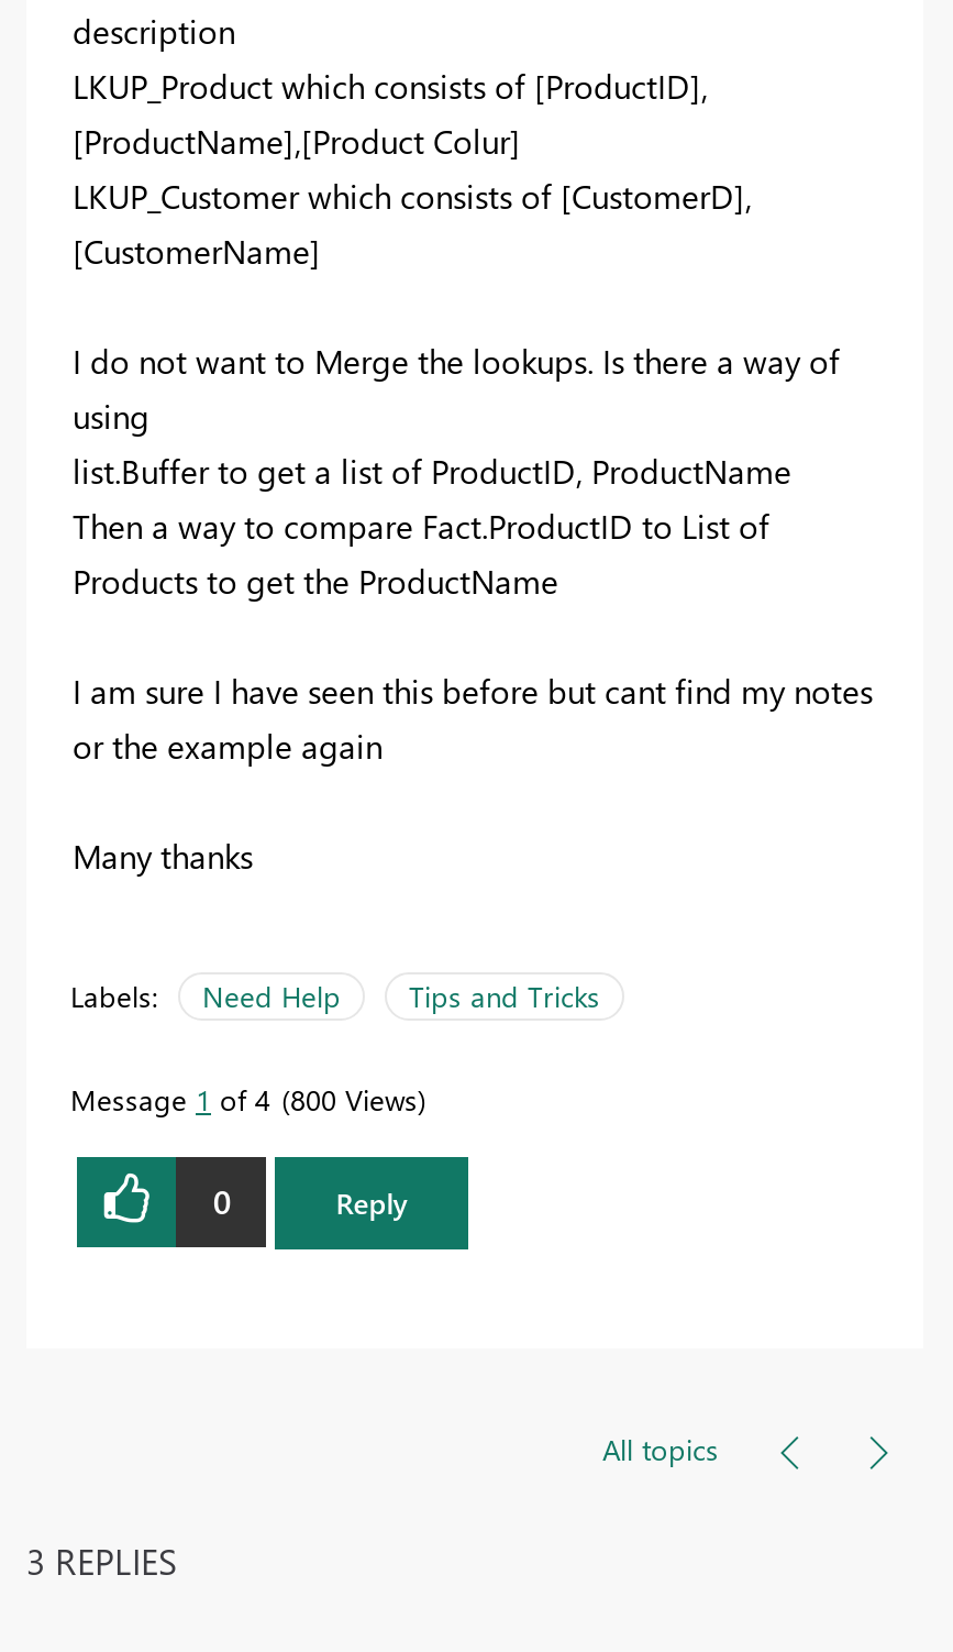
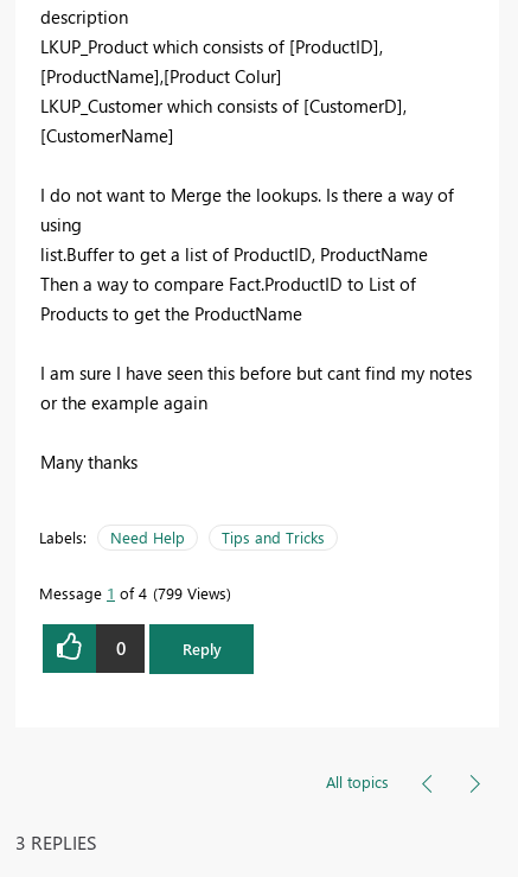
[70,1079,418,1117] Message 1 of 4 800 Views -> [39,582,226,602] Message 1 of 4 799 Views

